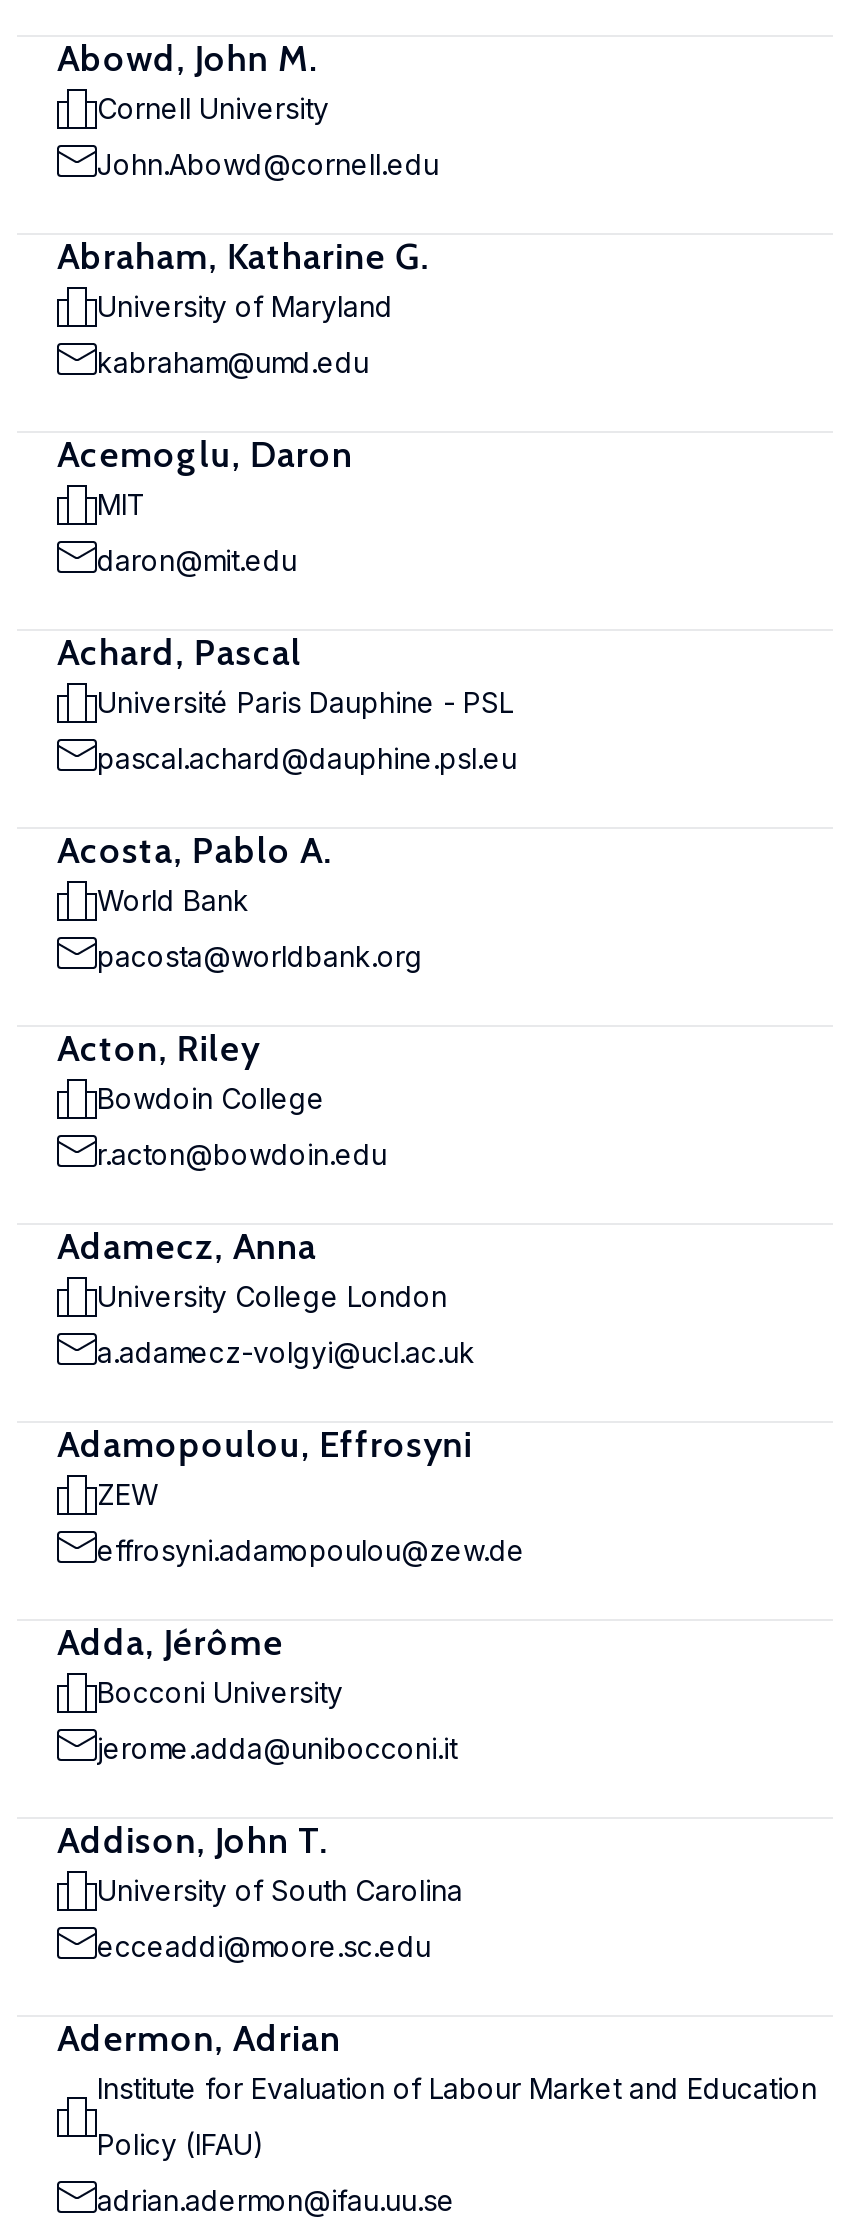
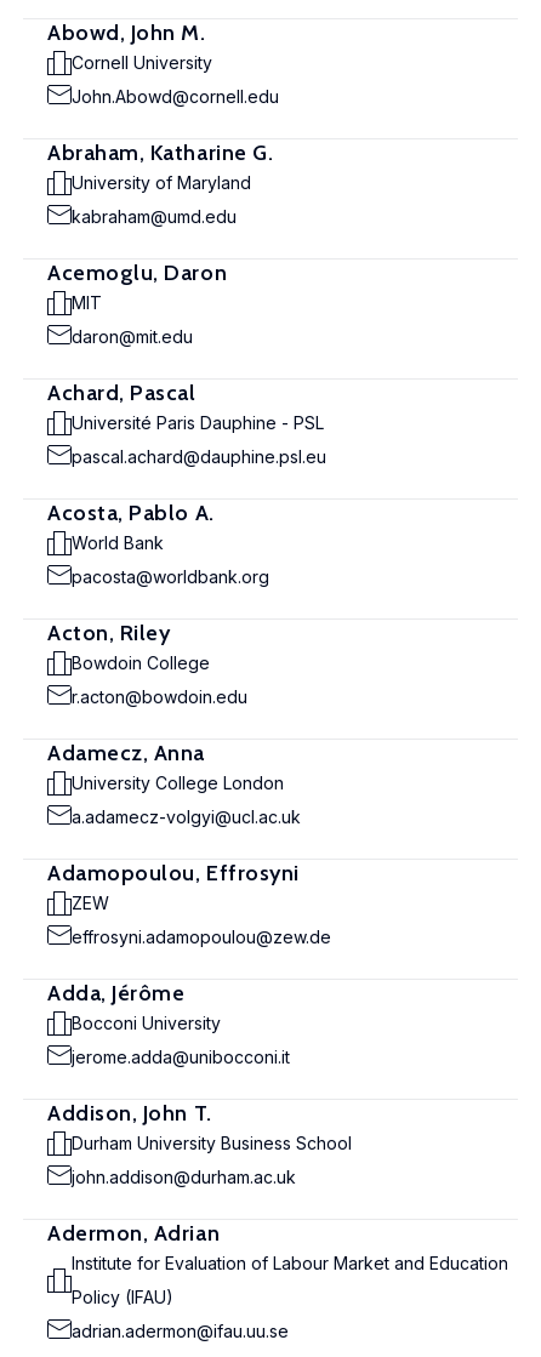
[97,1873,463,1907] University of South Carolina -> [72,1133,352,1153] Durham University Business School
[97,1929,431,1963] ecceaddi@moore.sc.edu -> [72,1167,296,1187] john.addison@durham.ac.uk

